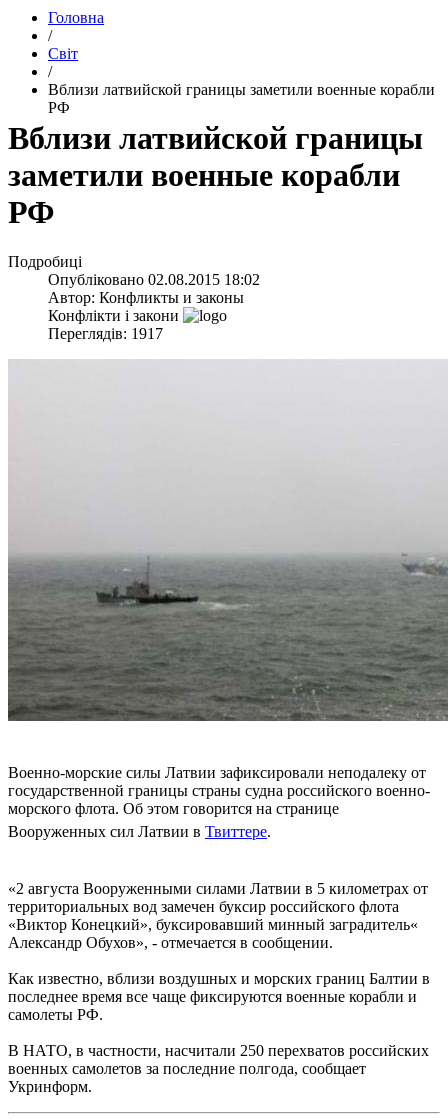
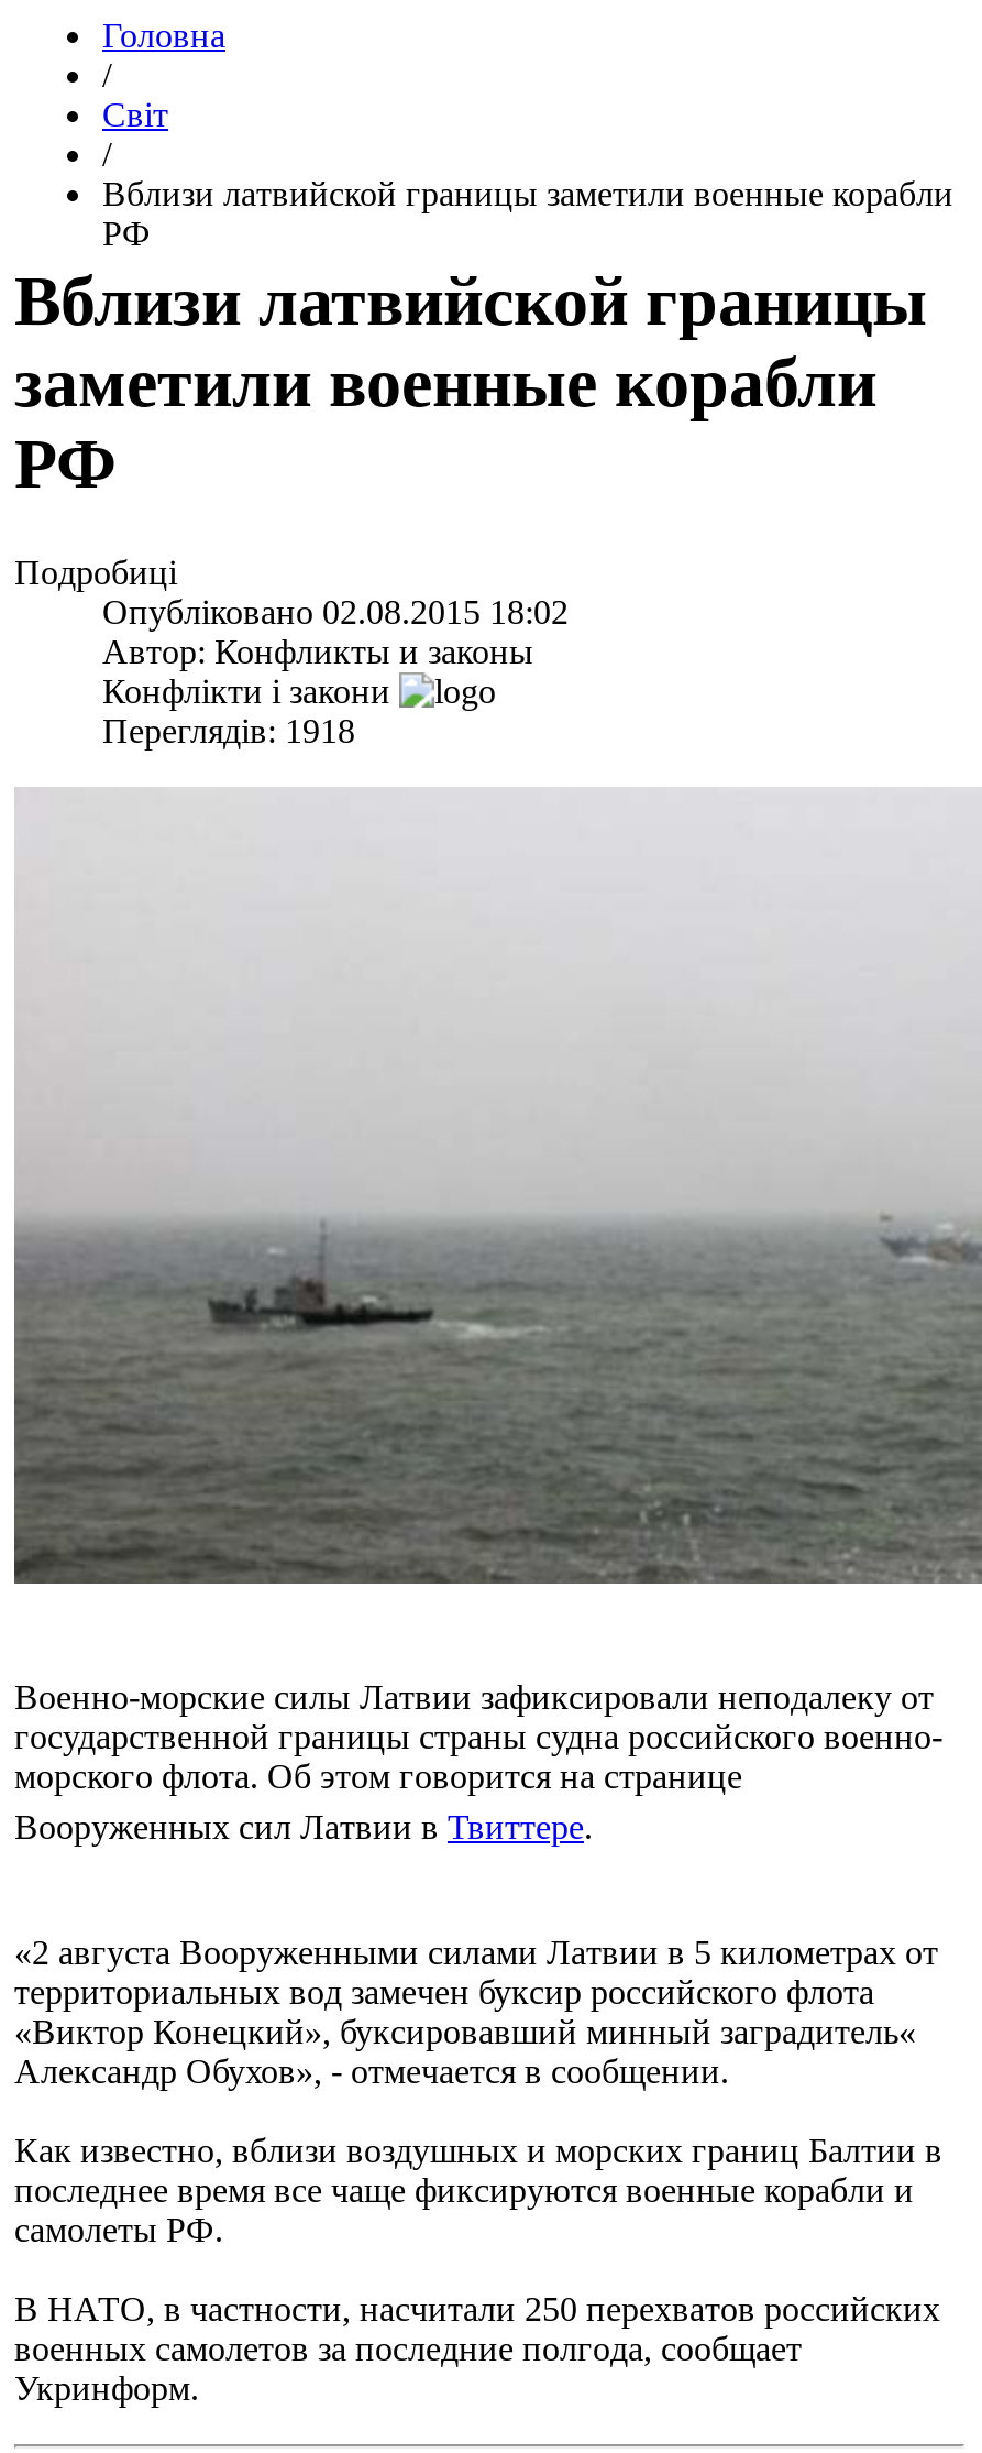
[48,325,163,342] Переглядів: 1917 -> [102,712,355,749] Переглядів: 1918

